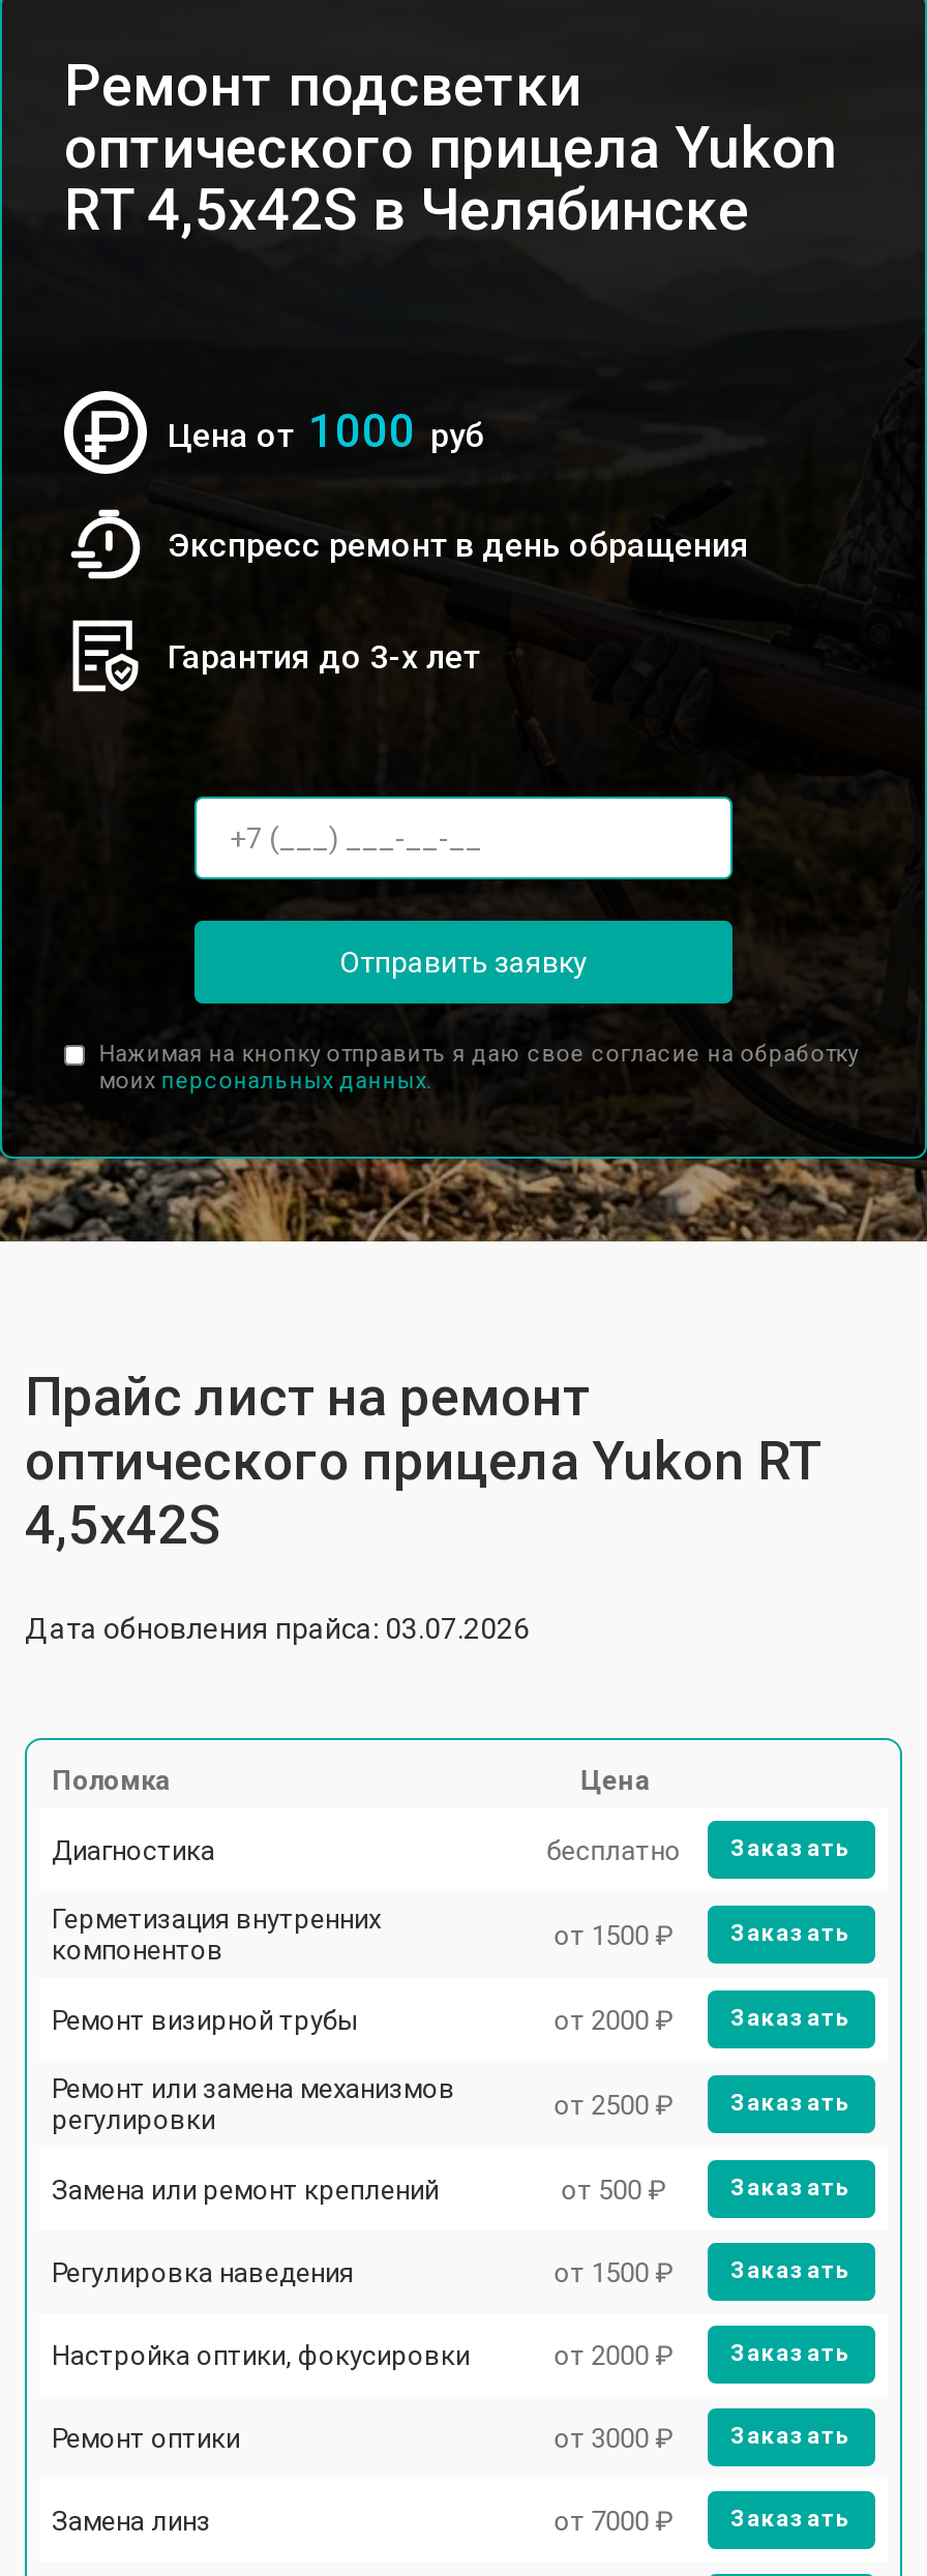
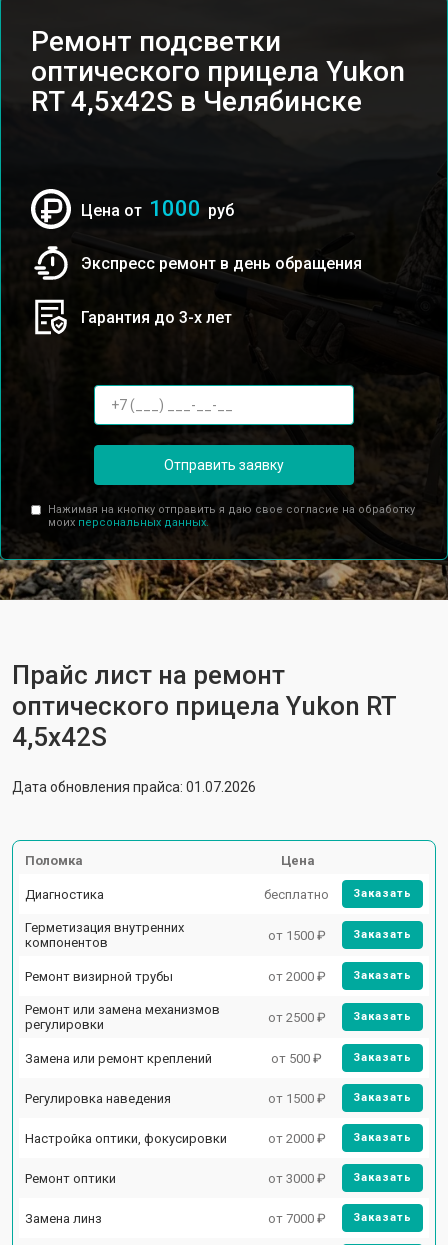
[25,1612,530,1645] Дата обновления прайса: 03.07.2026 -> [12,779,256,795] Дата обновления прайса: 01.07.2026

